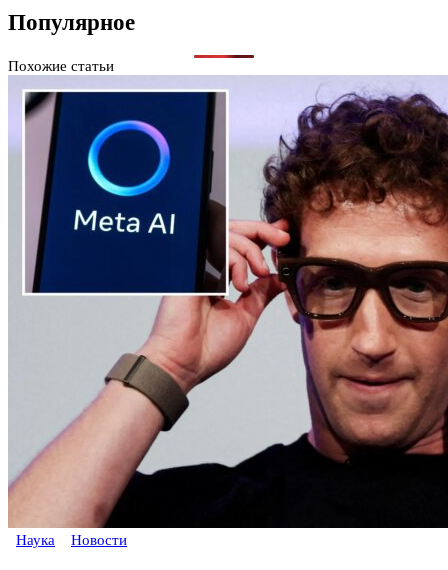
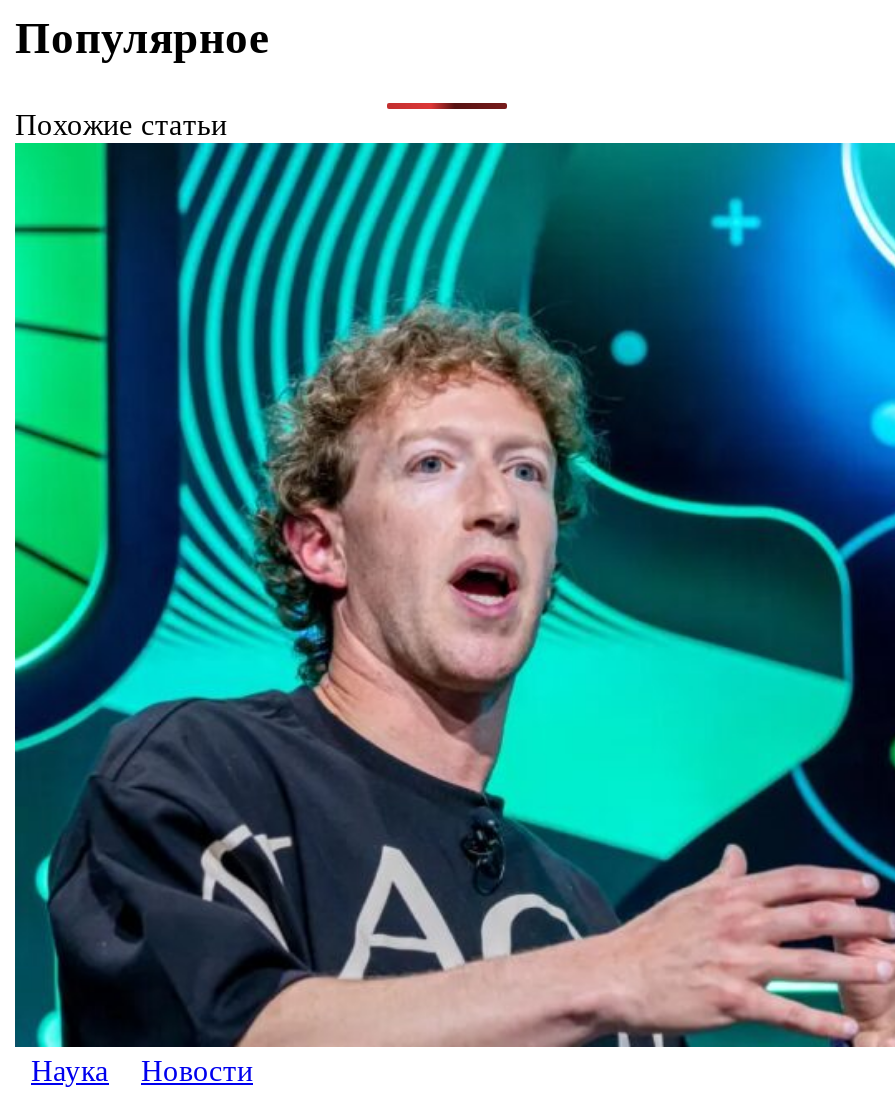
[7,75,445,529] [image] -> [13,141,889,1049] [image]

